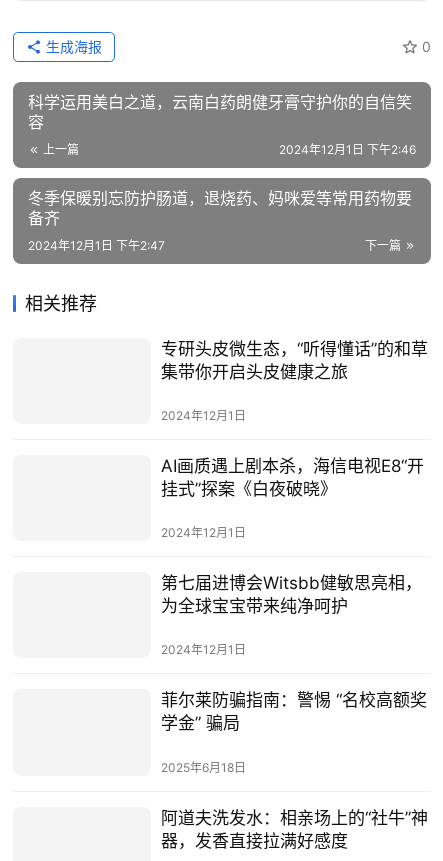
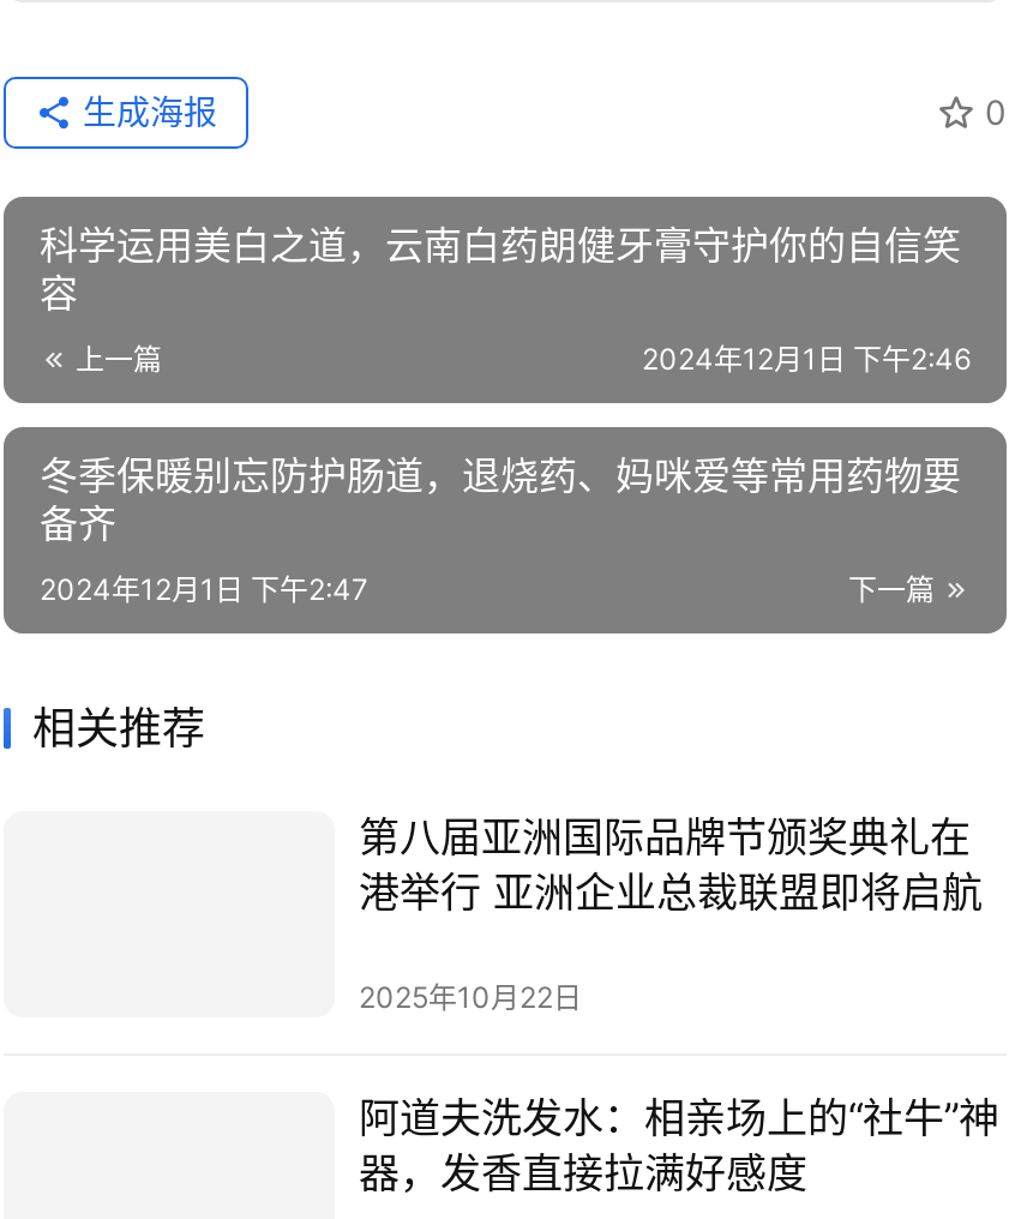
[161,339,428,775] 专研头皮微生态，“听得懂话”的和草 | 集带你开启头皮健康之旅 | 2024年12月1日 | AI画质遇上剧本杀，海信电视E8“开 | 挂式”探案《白夜破晓》 | 2024年12月1日 | 第七届进博会Witsbb健敏思亮相， | 为全球宝宝带来纯净呵护 | 2024年12月1日 | 菲尔莱防骗指南：警惕 “名校高额奖 | 学金” 骗局 | 2025年6月18日 -> [358,813,982,1015] 第八届亚洲国际品牌节颁奖典礼在 | 港举行 亚洲企业总裁联盟即将启航 | 2025年10月22日

